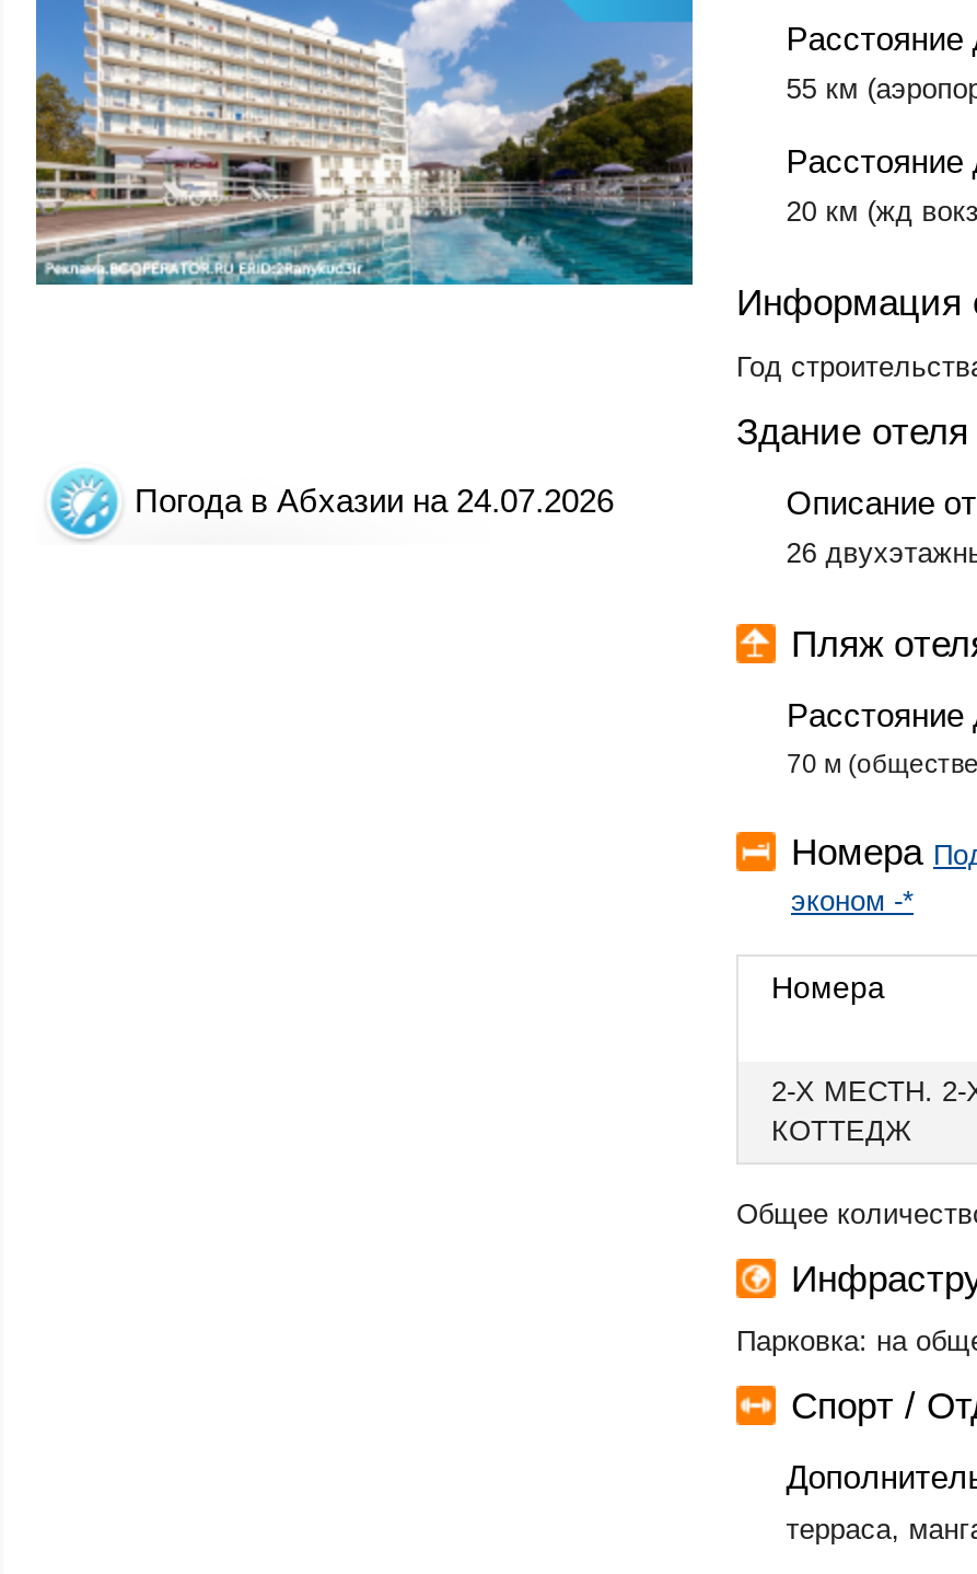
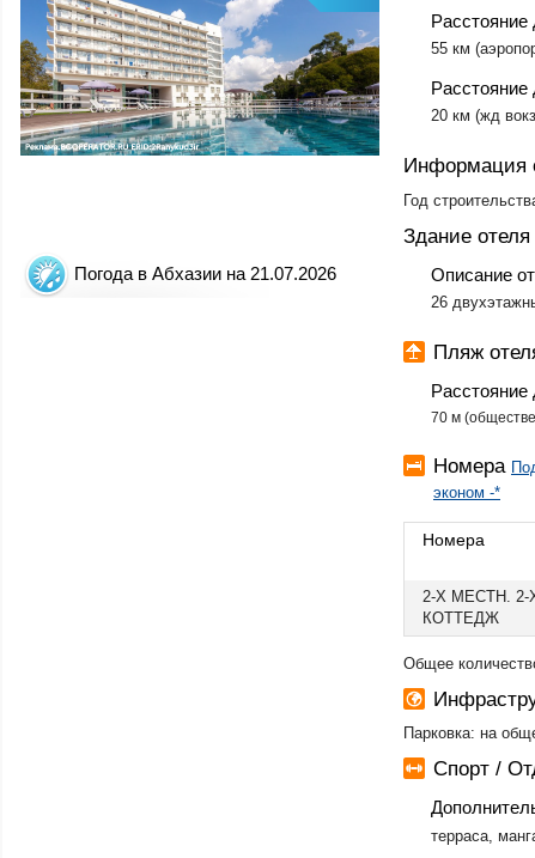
[135,482,614,519] Погода в Абхазии на 24.07.2026 -> [74,263,336,284] Погода в Абхазии на 21.07.2026

